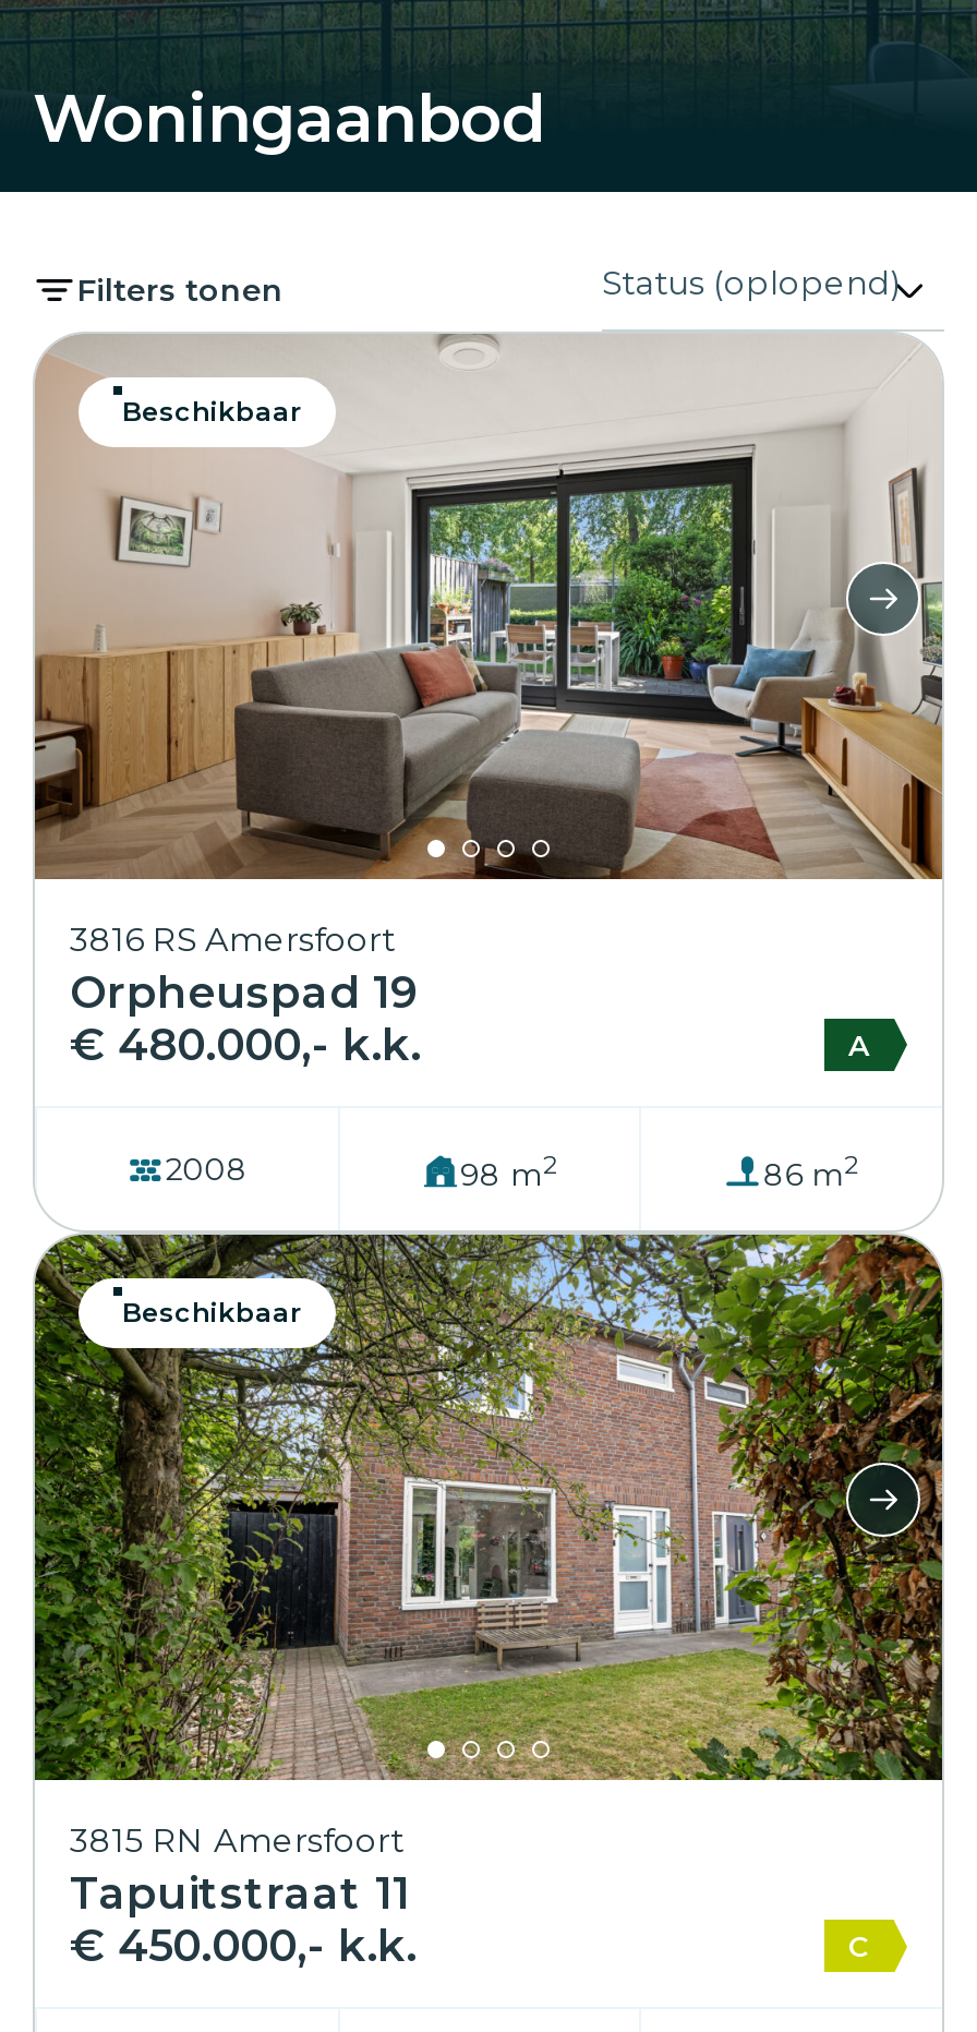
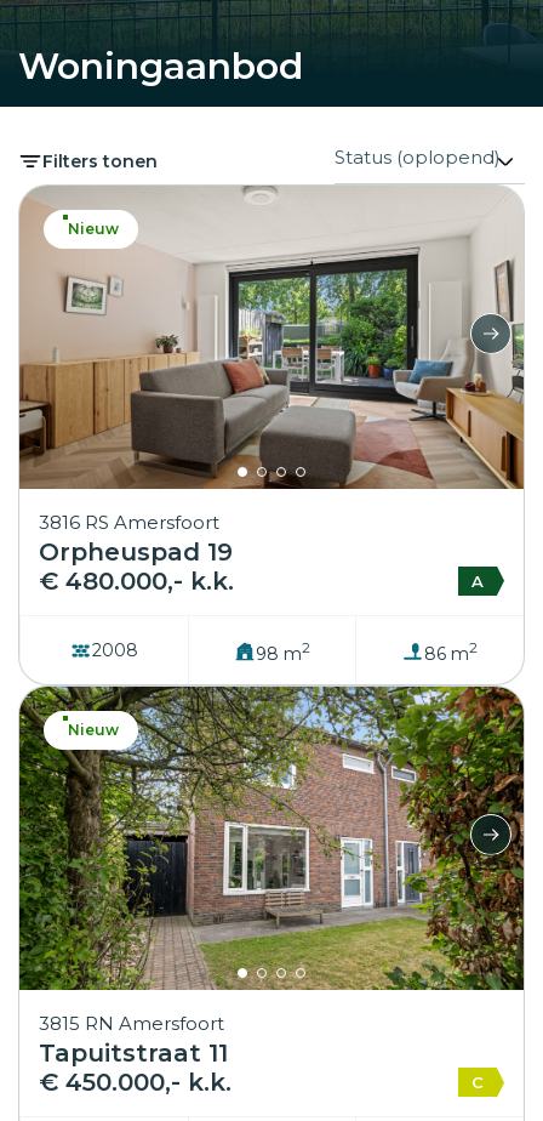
[122,394,301,427] Beschikbaar -> [68,219,119,238] Nieuw
[122,1297,301,1330] Beschikbaar -> [68,721,119,739] Nieuw

